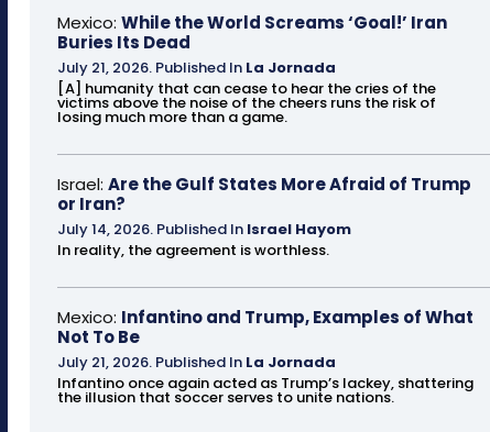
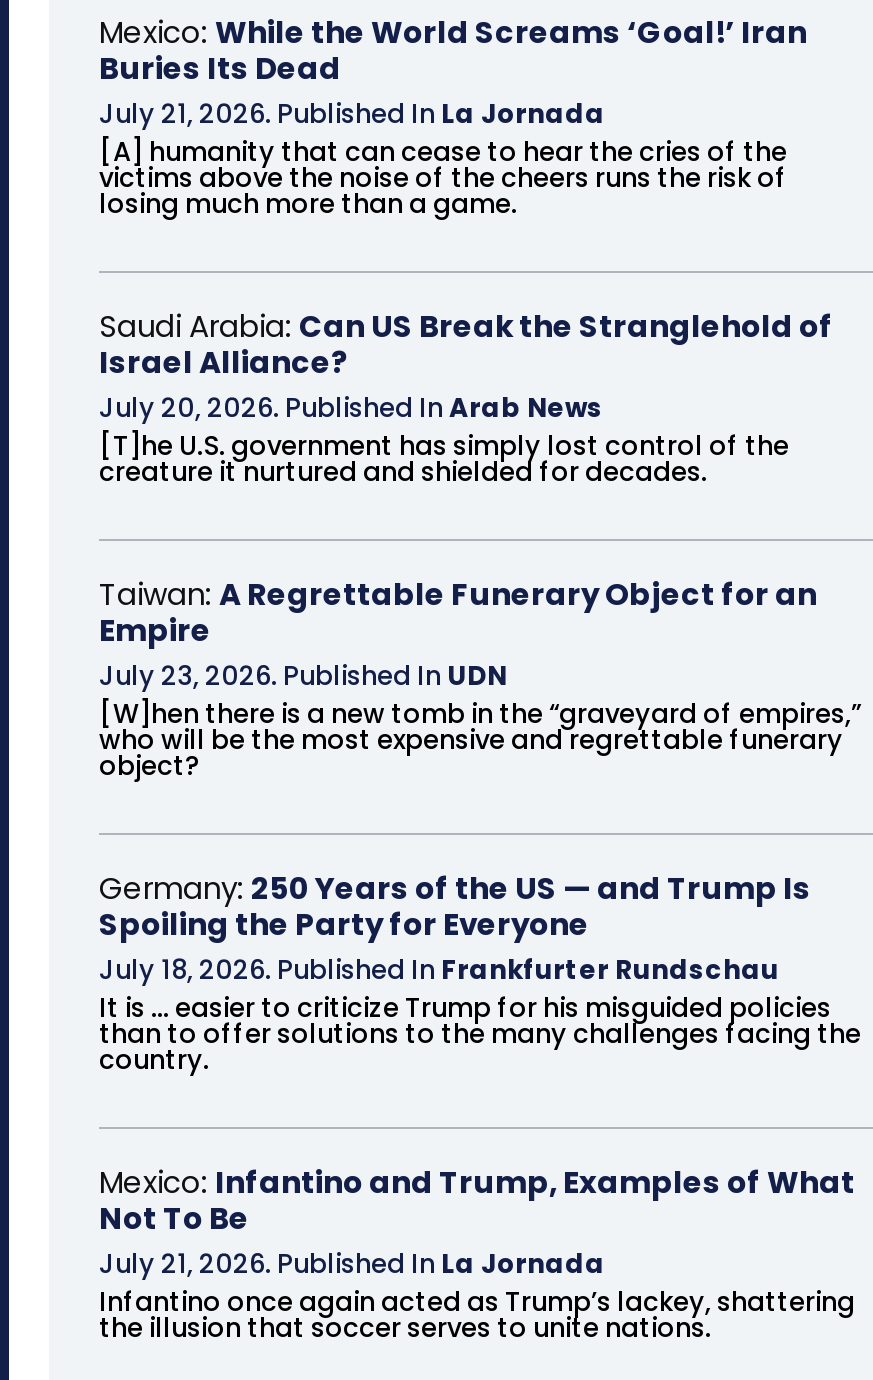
[57,173,471,261] Israel: Are the Gulf States More Afraid of Trump | or Iran? | July 14, 2026. Published In Israel Hayom | In reality, the agreement is worthless. -> [99,305,861,1079] Saudi Arabia: Can US Break the Stranglehold of | Israel Alliance? | July 20, 2026. Published In Arab News | [T]he U.S. government has simply lost control of the | creature it nurtured and shielded for decades. | Taiwan: A Regrettable Funerary Object for an | Empire | July 23, 2026. Published In UDN | [W]hen there is a new tomb in the “graveyard of empires,” | who will be the most expensive and regrettable funerary | object? | Germany: 250 Years of the US — and Trump Is | Spoiling the Party for Everyone | July 18, 2026. Published In Frankfurter Rundschau | It is ... easier to criticize Trump for his misguided policies | than to offer solutions to the many challenges facing the | country.

